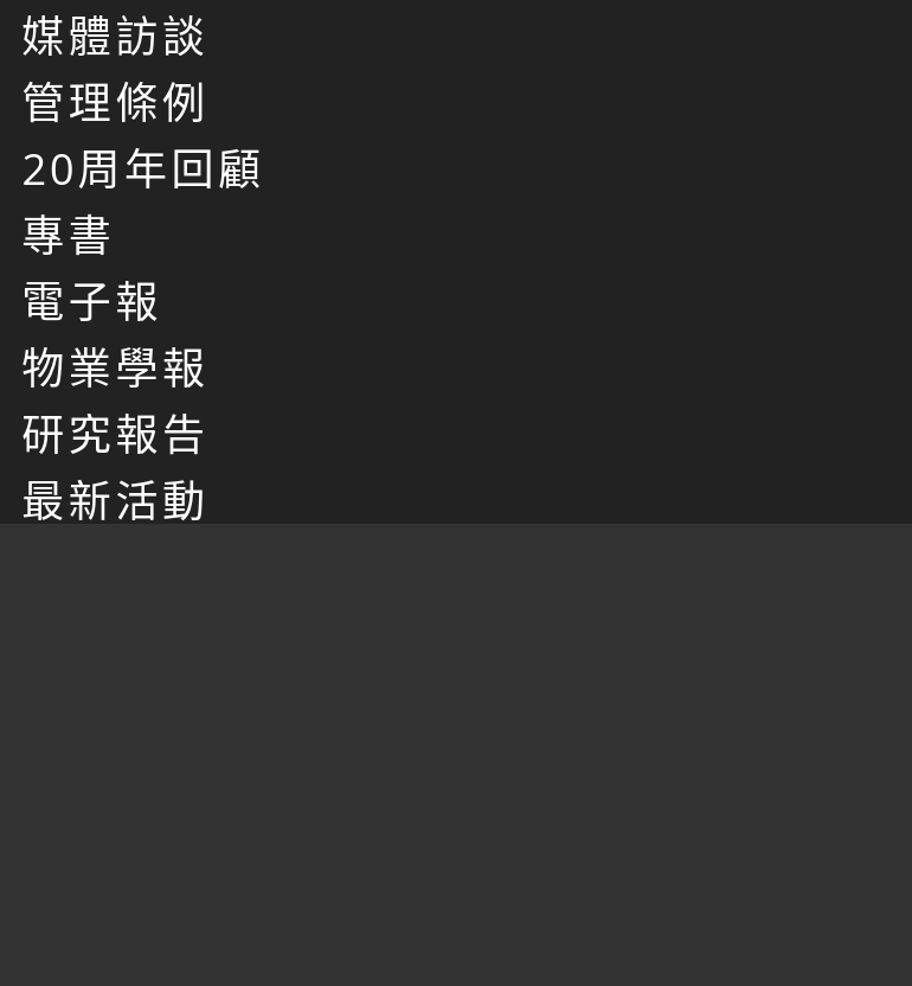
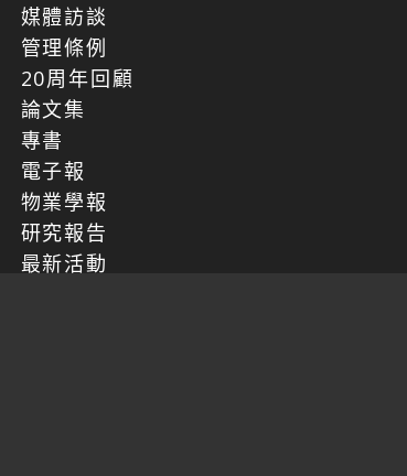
none -> [21,95,86,122] 論文集

